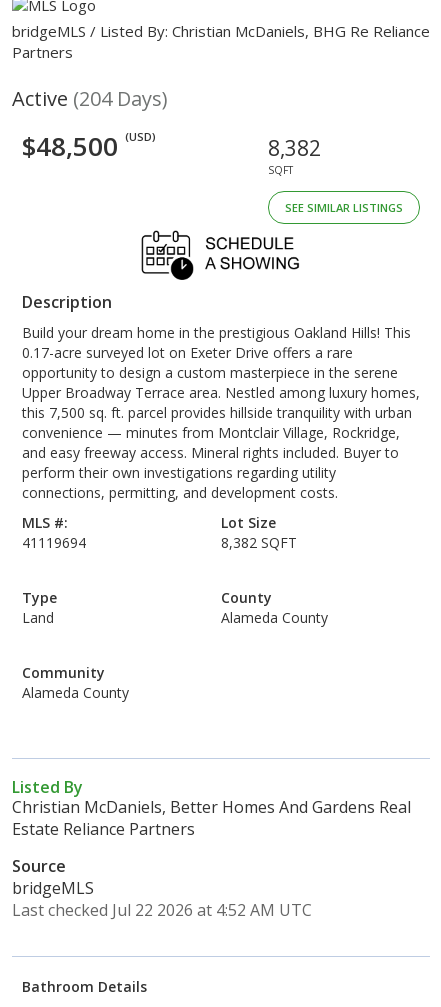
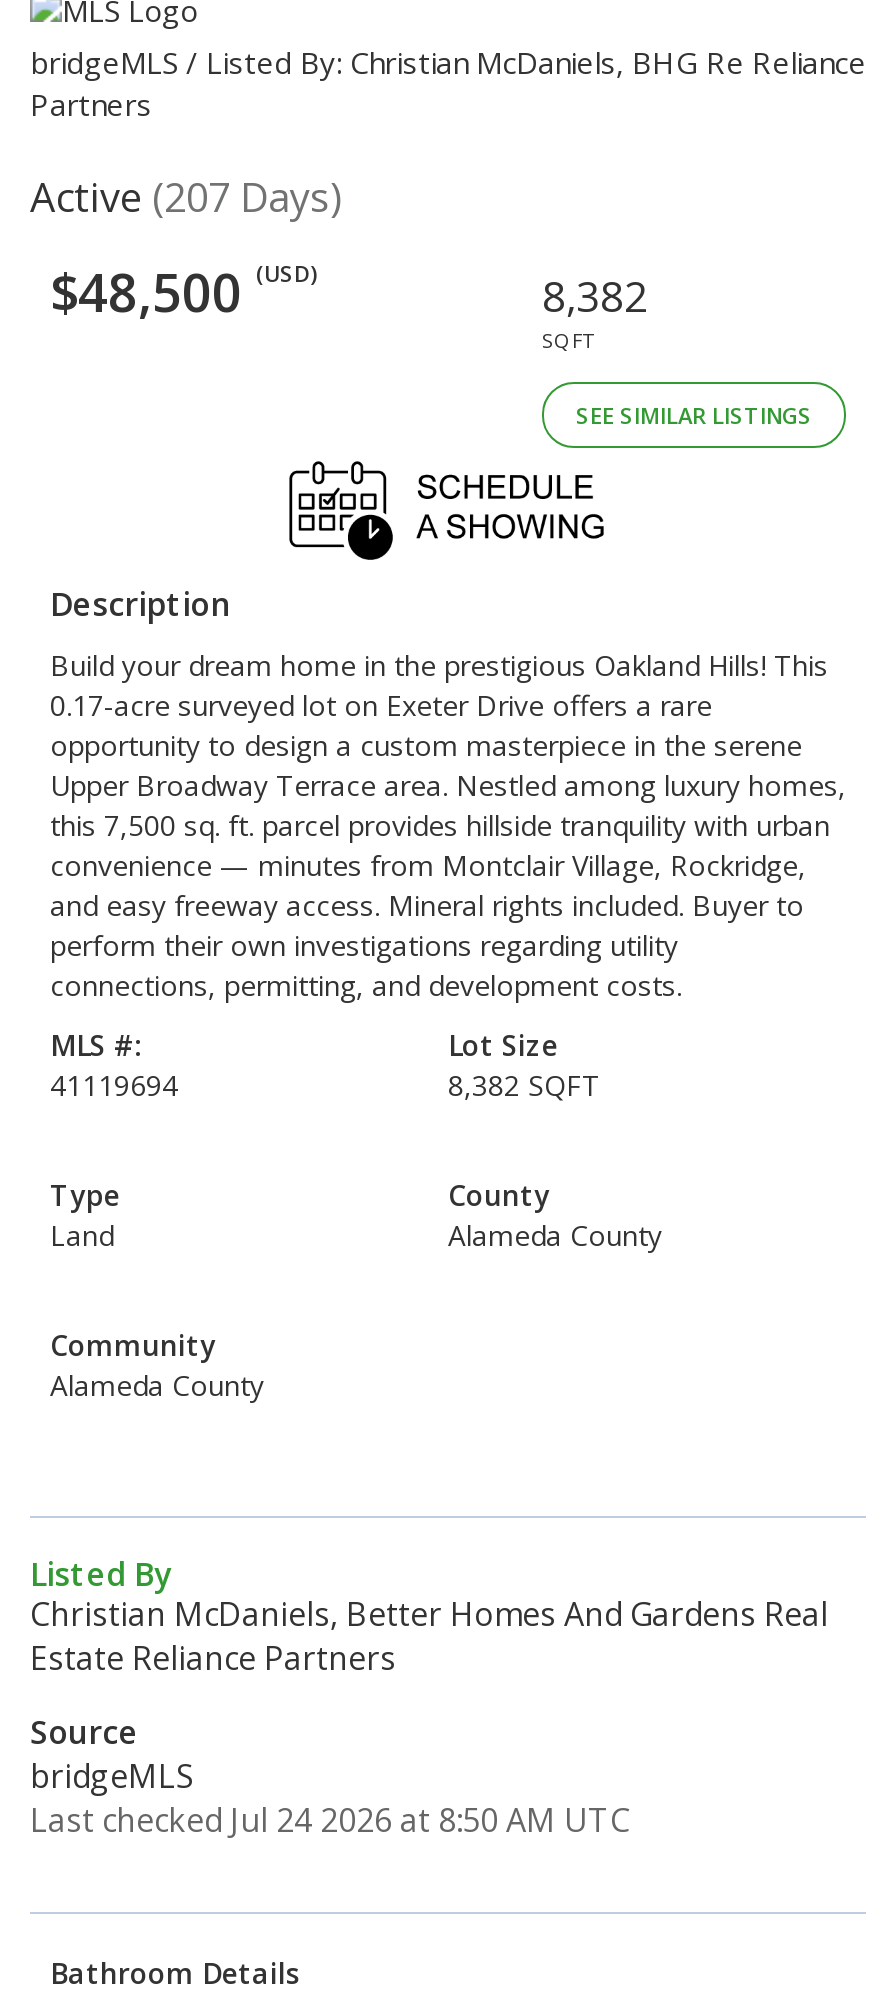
[12,85,168,112] Active (204 Days) -> [30,170,342,224] Active (207 Days)
[12,899,312,921] Last checked Jul 22 2026 at 4:52 AM UTC -> [30,1798,630,1842] Last checked Jul 24 2026 at 8:50 AM UTC

